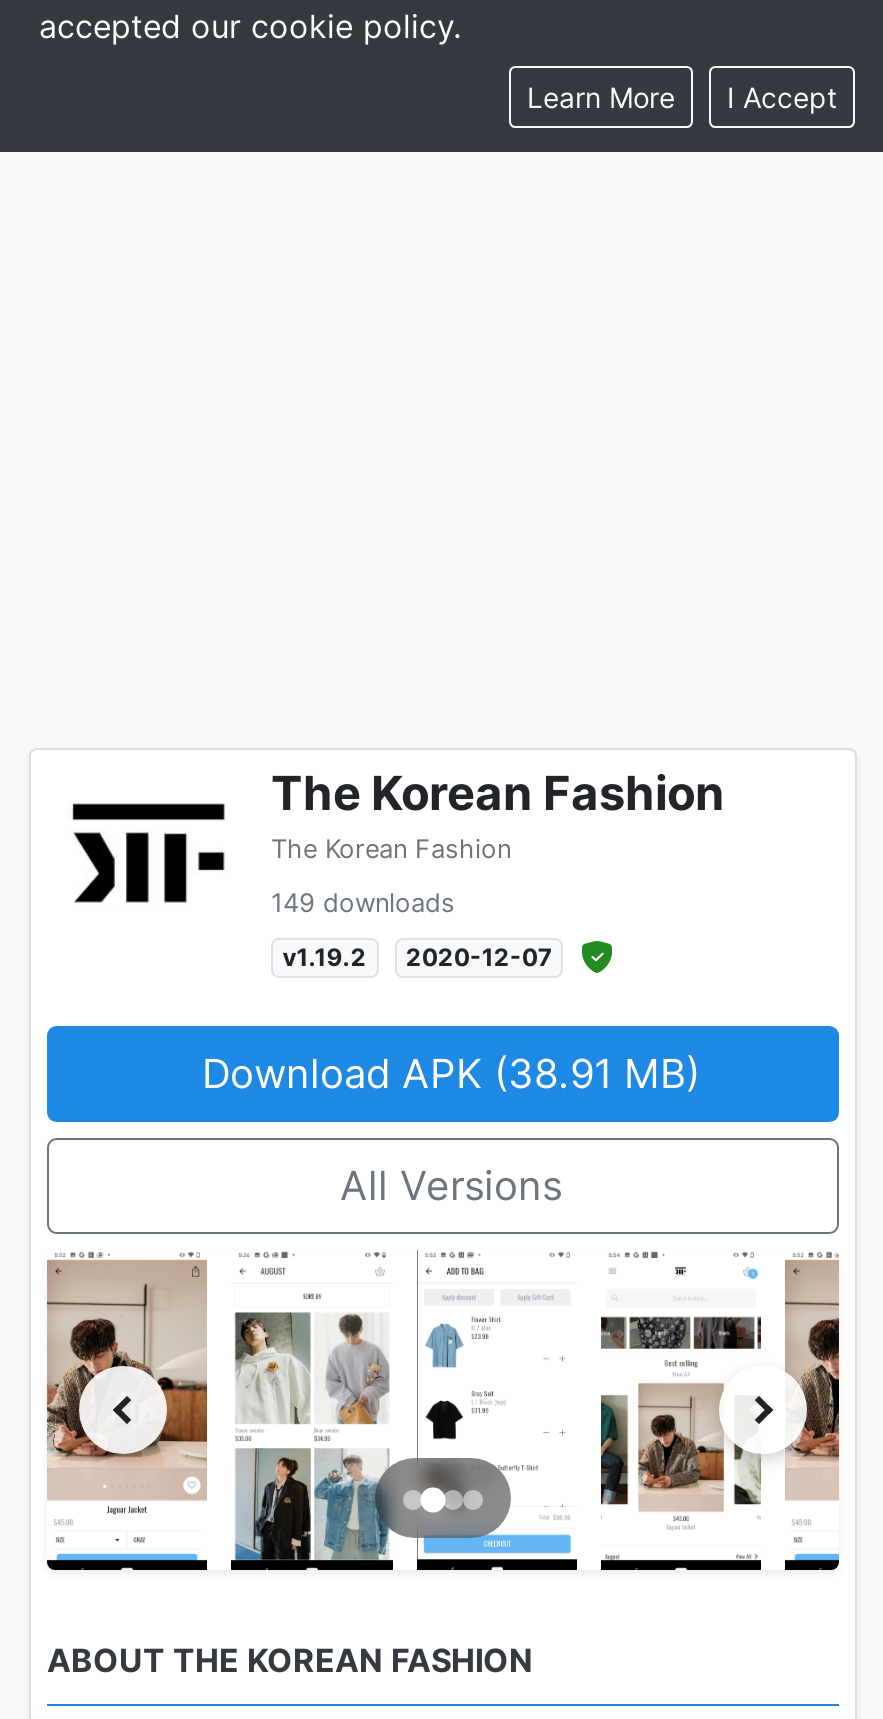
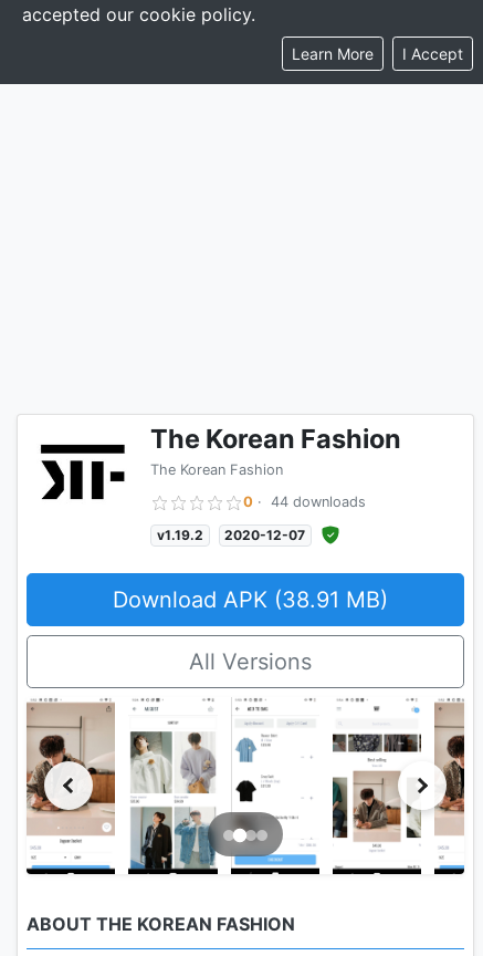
[271,887,455,917] 149 downloads -> [243,493,366,510] 0 · 44 downloads

